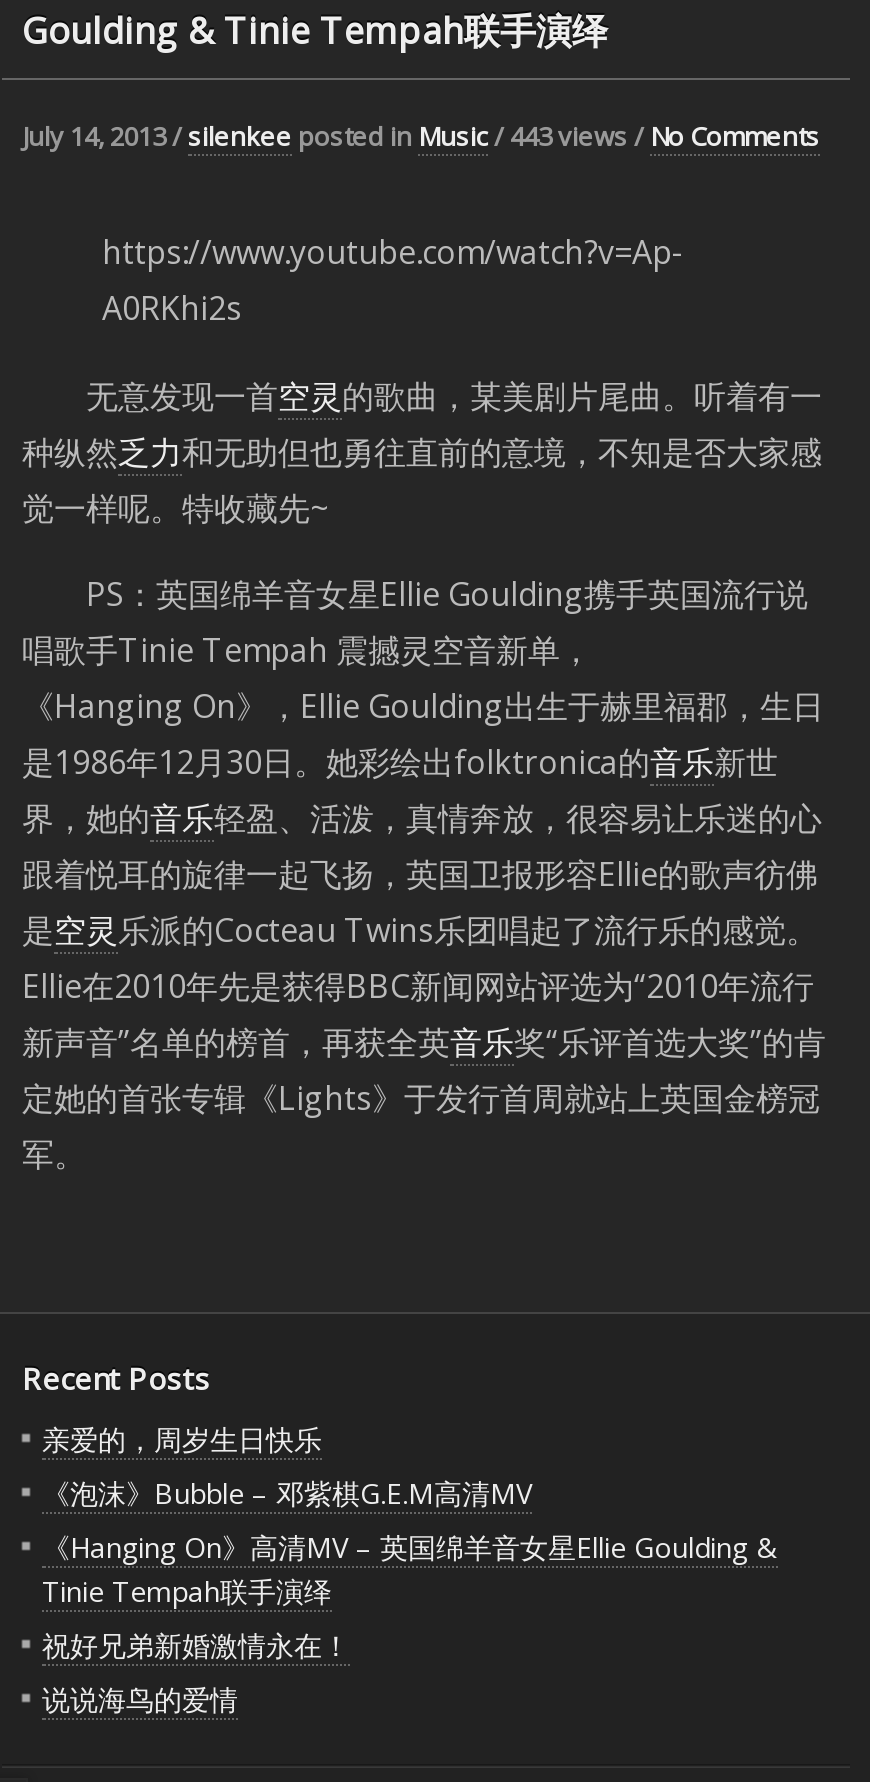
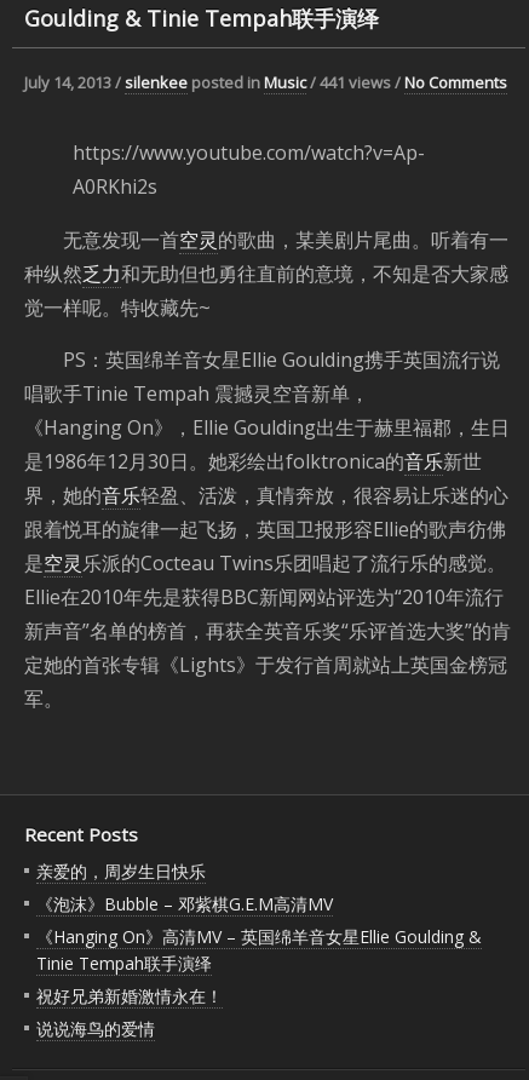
[22,119,820,155] July 14, 2013 / silenkee posted in Music/ 443views / No Comments -> [24,72,507,94] July 14, 2013 / silenkee posted in Music/ 441views / No Comments

